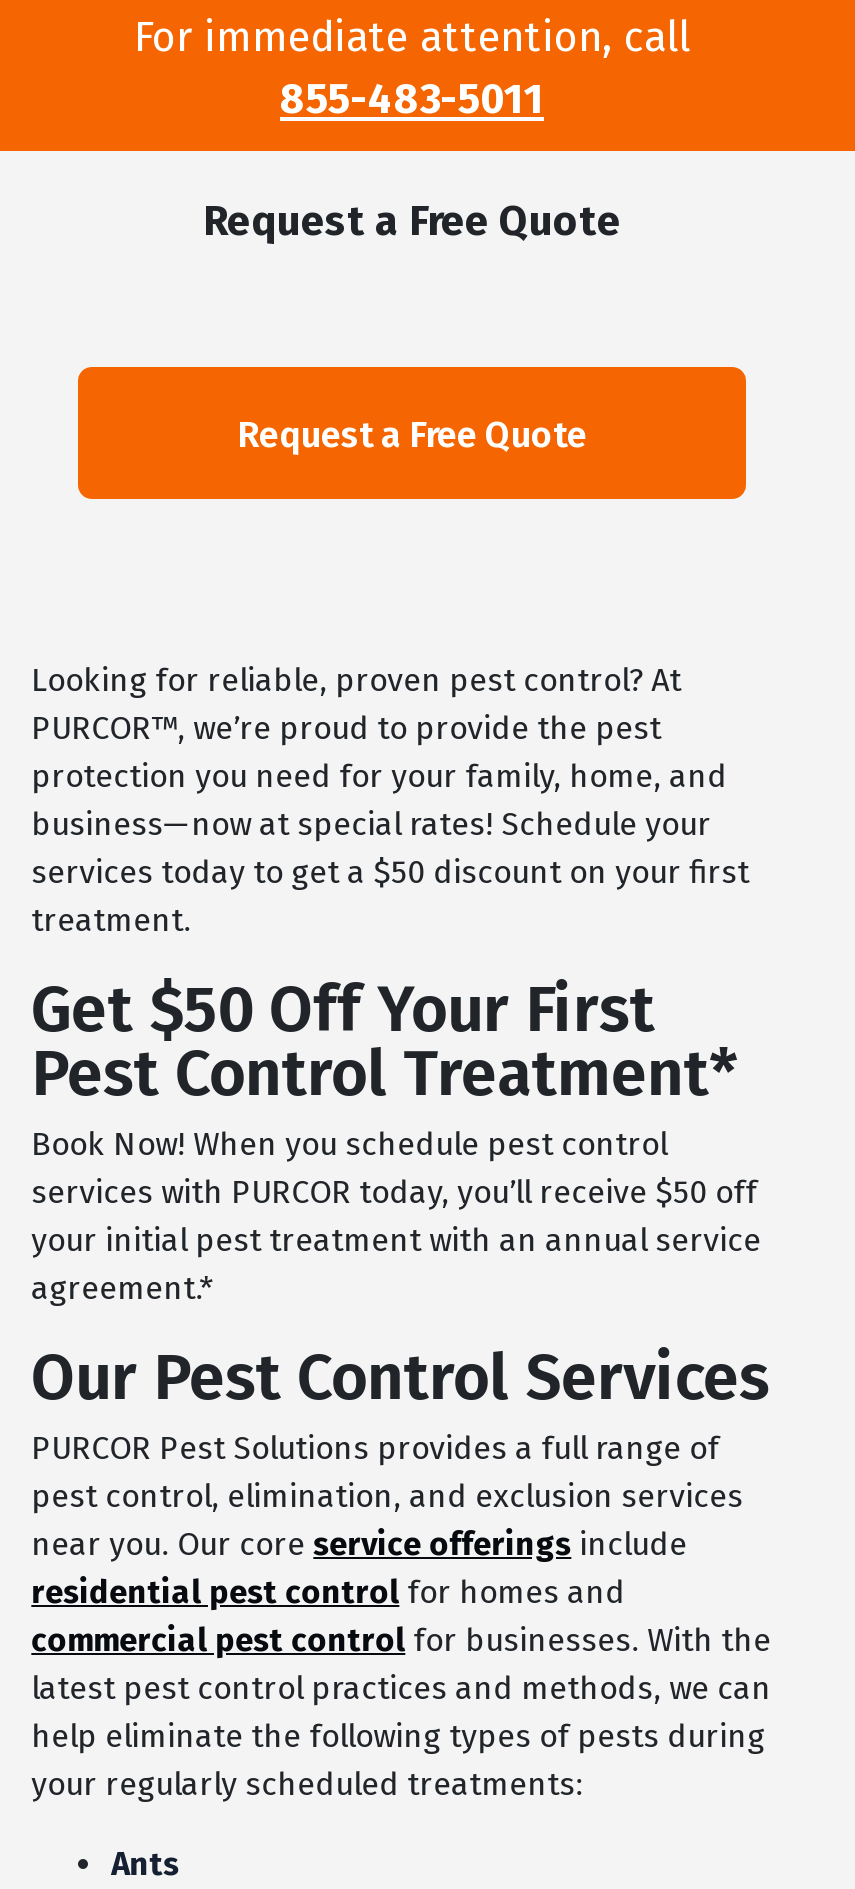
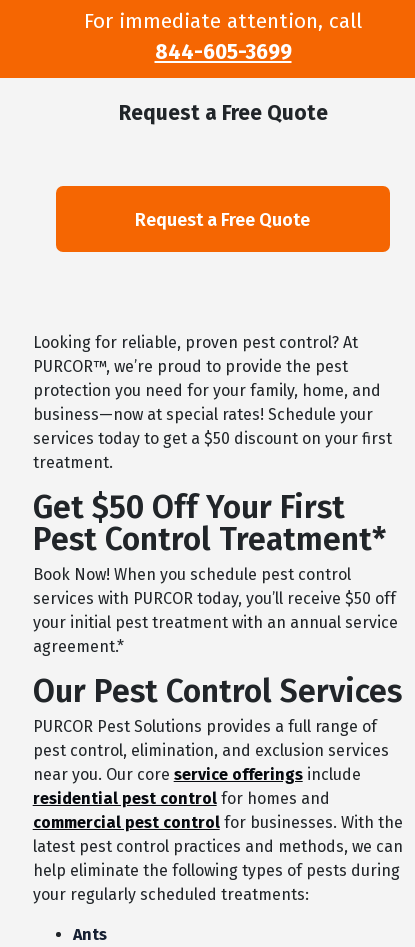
[280,75,544,125] 855-483-5011 -> [154,40,291,65] 844-605-3699

